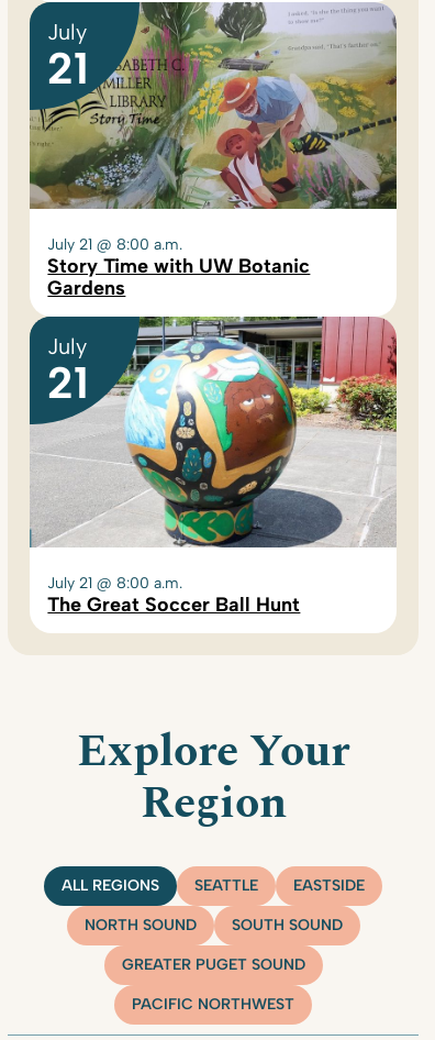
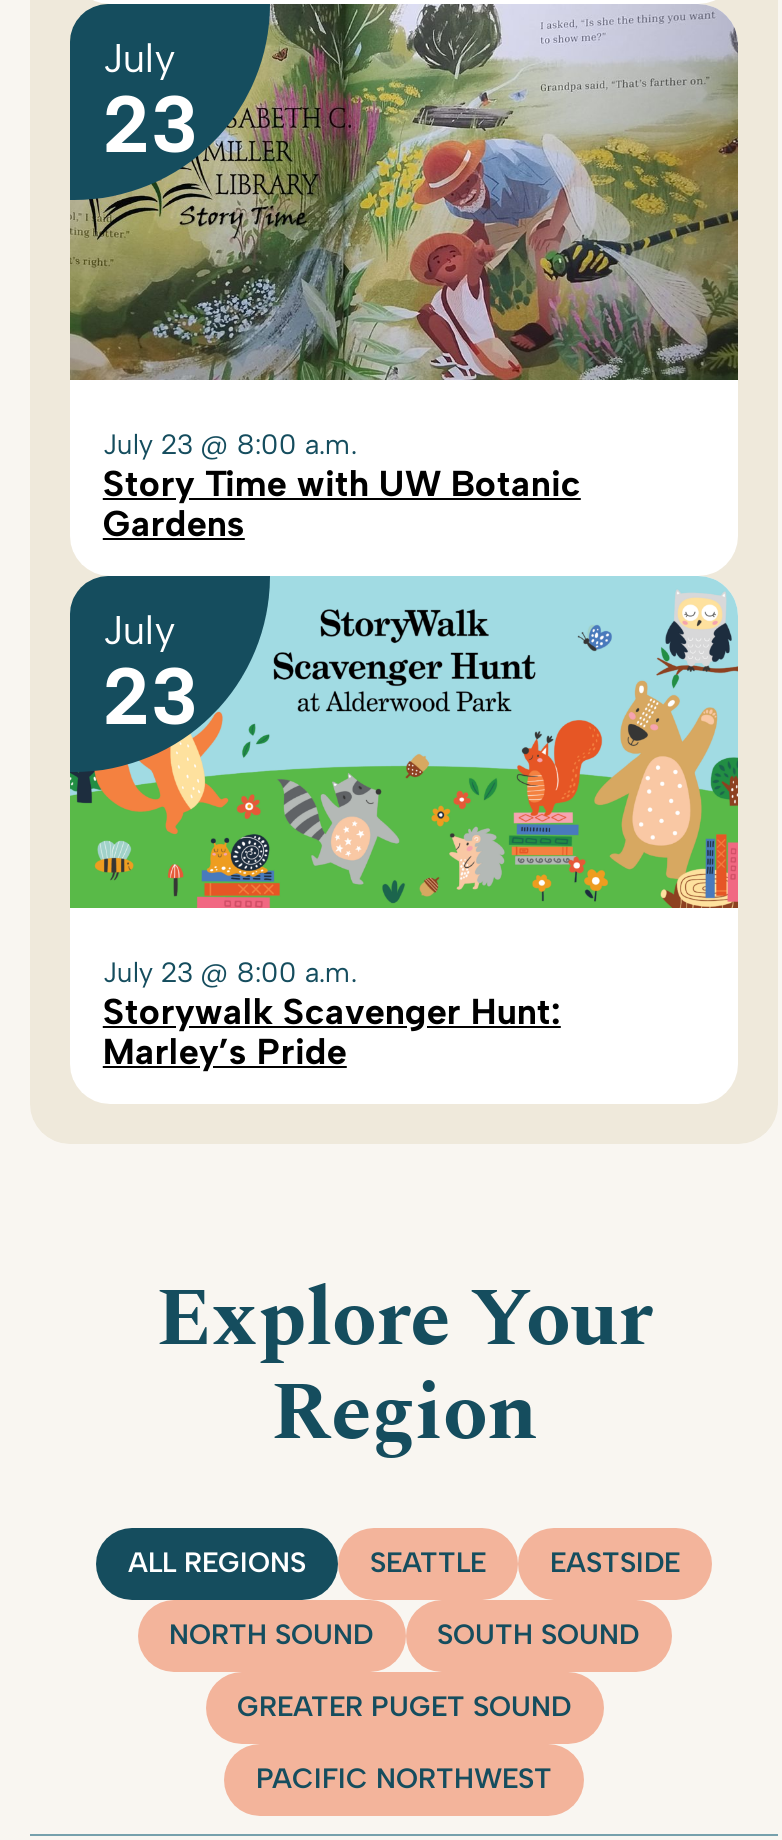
[48,42,88,95] 21 -> [103,77,199,173] 23
[48,235,183,254] July 21 @ 8:00 a.m. -> [103,427,357,461] July 23 @ 8:00 a.m.
[29,316,398,549] [image] | 21 -> [68,574,740,948] [image] | 23
[48,574,300,617] July 21 @ 8:00 a.m. | The Great Soccer Ball Hunt -> [103,957,561,1075] July 23 @ 8:00 a.m. | Storywalk Scavenger Hunt: | Marley’s Pride

